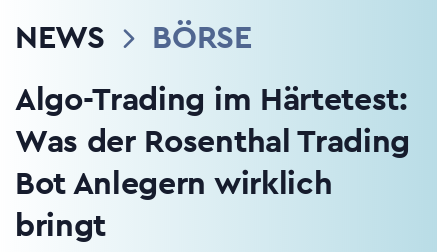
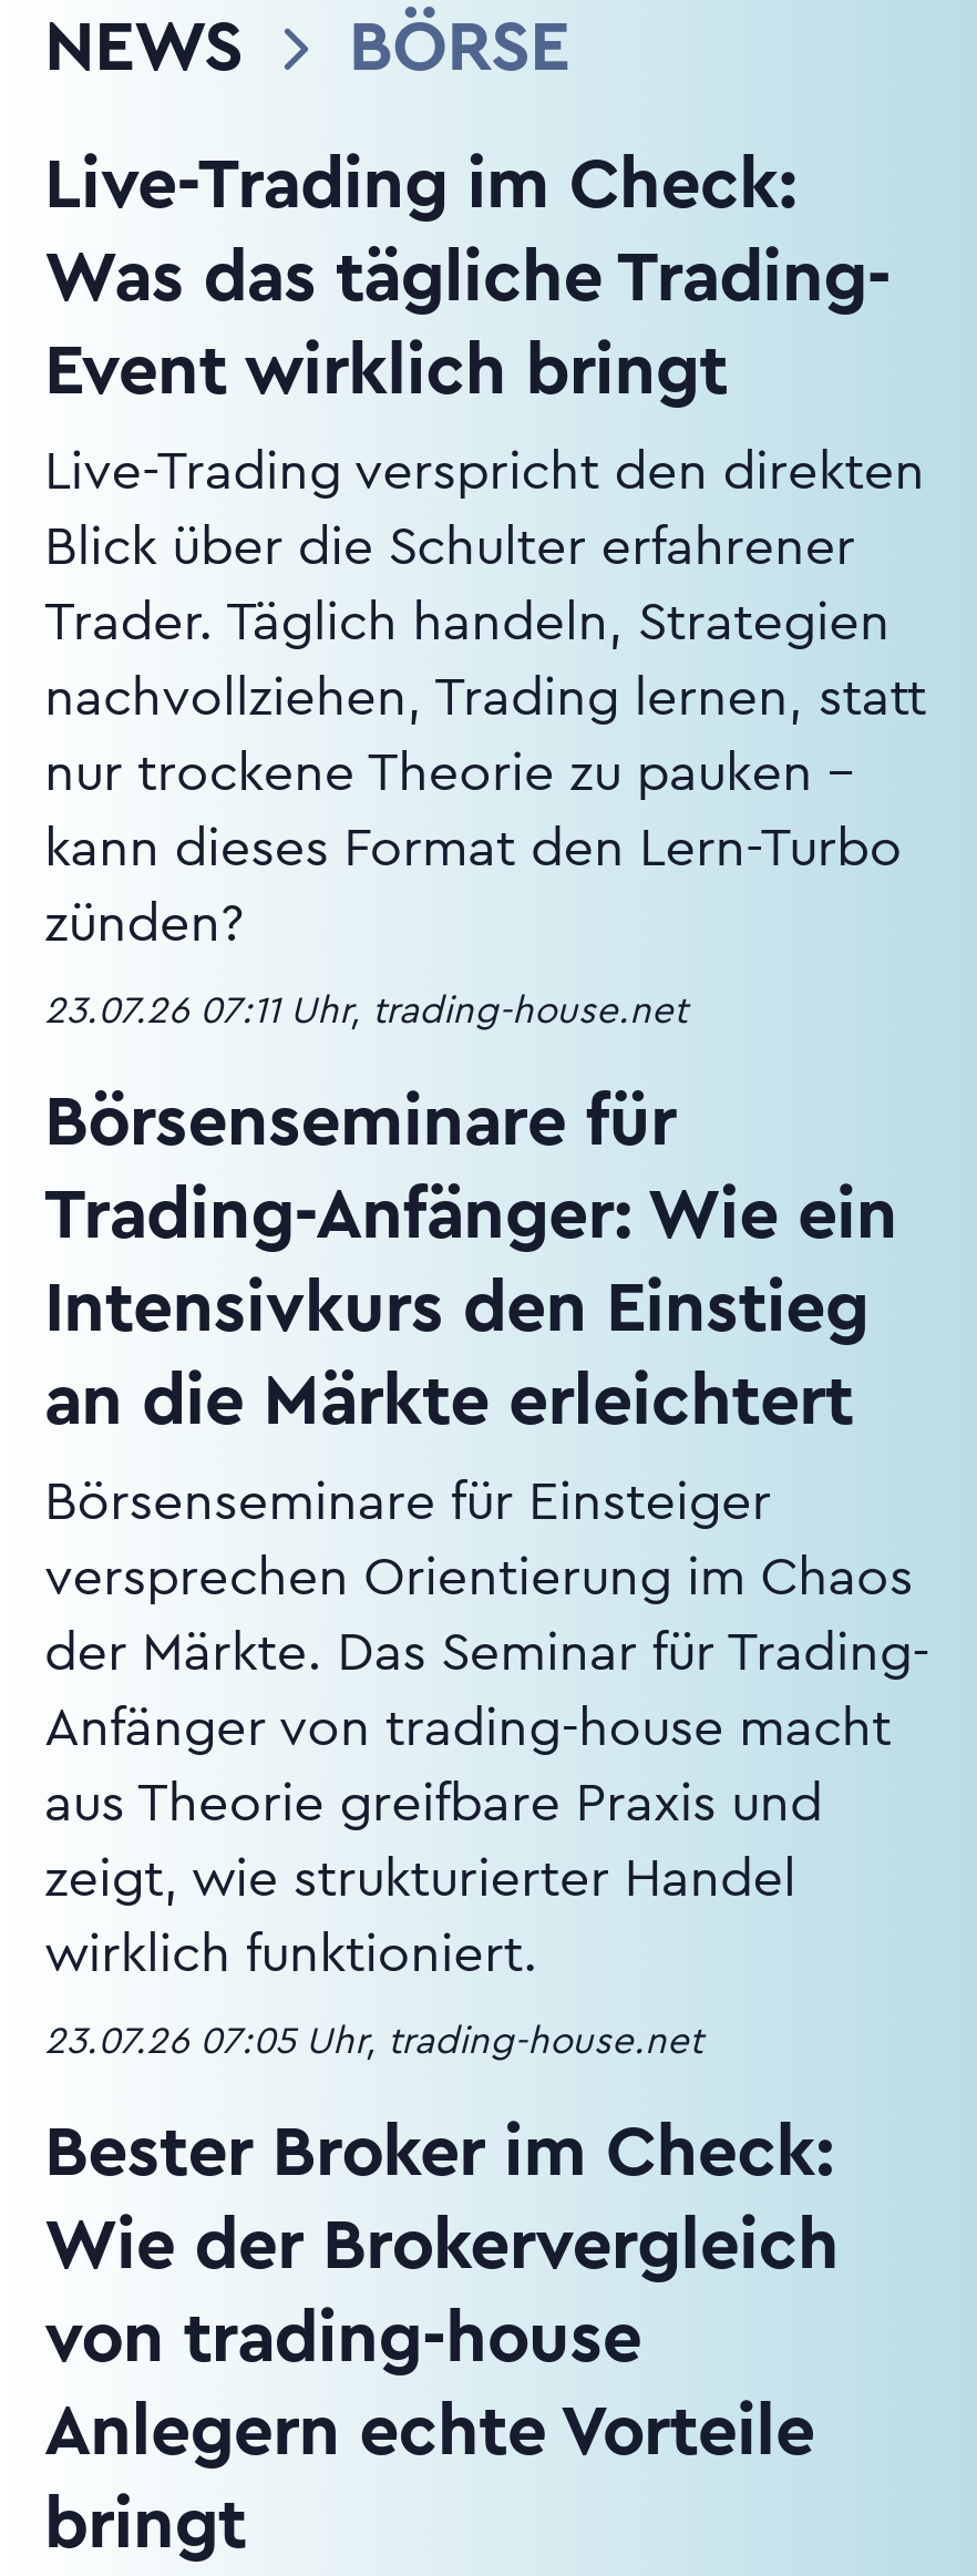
[15,84,410,200] Algo-Trading im Härtetest: | Was der Rosenthal Trading | Bot Anlegern wirklich -> [44,150,929,2467] Live-Trading im Check: | Was das tägliche Trading- | Event wirklich bringt | Live-Trading verspricht den direkten | Blick über die Schulter erfahrener | Trader. Täglich handeln, Strategien | nachvollziehen, Trading lernen, statt | nur trockene Theorie zu pauken – | kann dieses Format den Lern-Turbo | zünden? | 23.07.26 07:11 Uhr, trading-house.net | Börsenseminare für | Trading-Anfänger: Wie ein | Intensivkurs den Einstieg | an die Märkte erleichtert | Börsenseminare für Einsteiger | versprechen Orientierung im Chaos | der Märkte. Das Seminar für Trading- | Anfänger von trading-house macht | aus Theorie greifbare Praxis und | zeigt, wie strukturierter Handel | wirklich funktioniert. | 23.07.26 07:05 Uhr, trading-house.net | Bester Broker im Check: | Wie der Brokervergleich | von trading-house | Anlegern echte Vorteile

